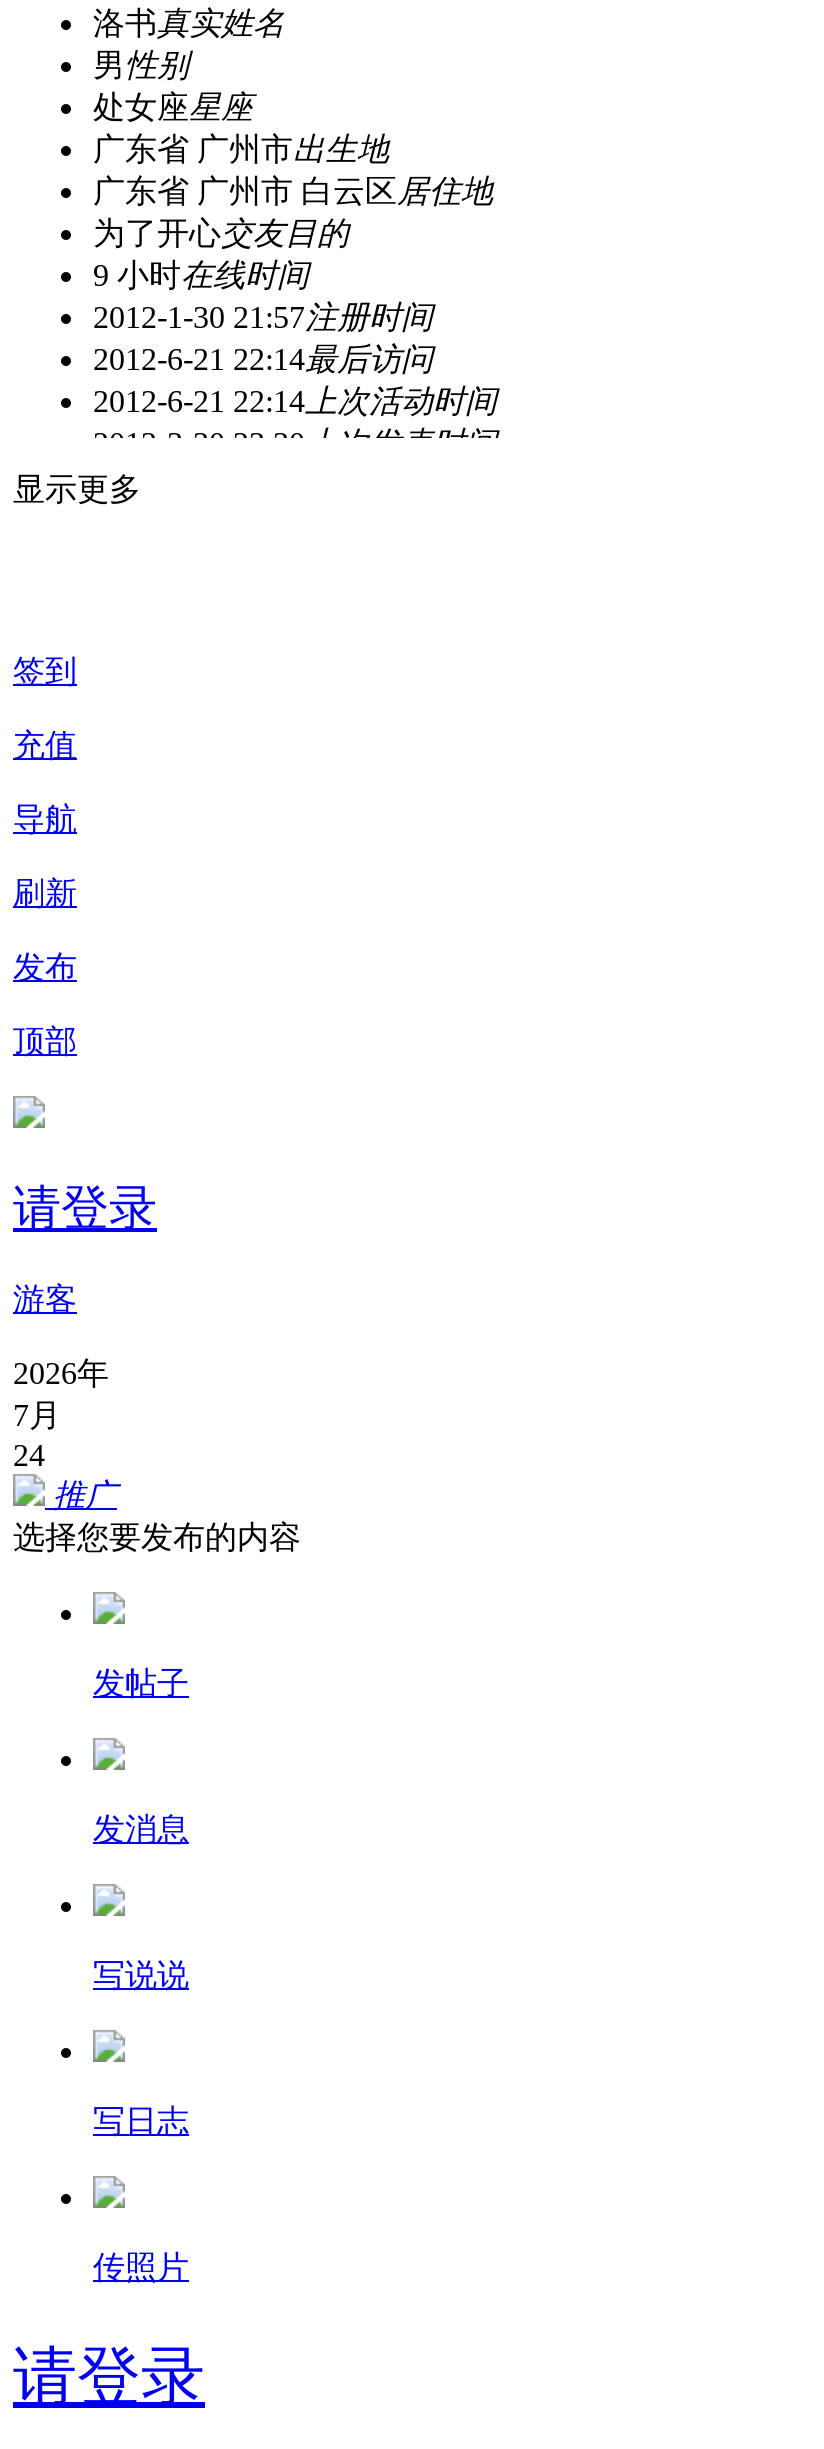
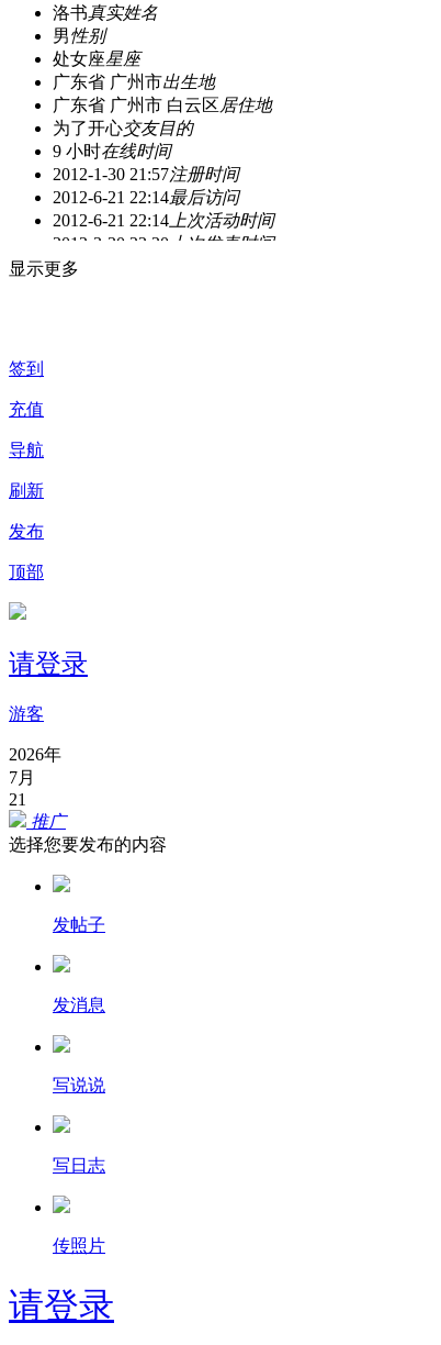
[13,1439,45,1473] 24 -> [9,790,26,809] 21

